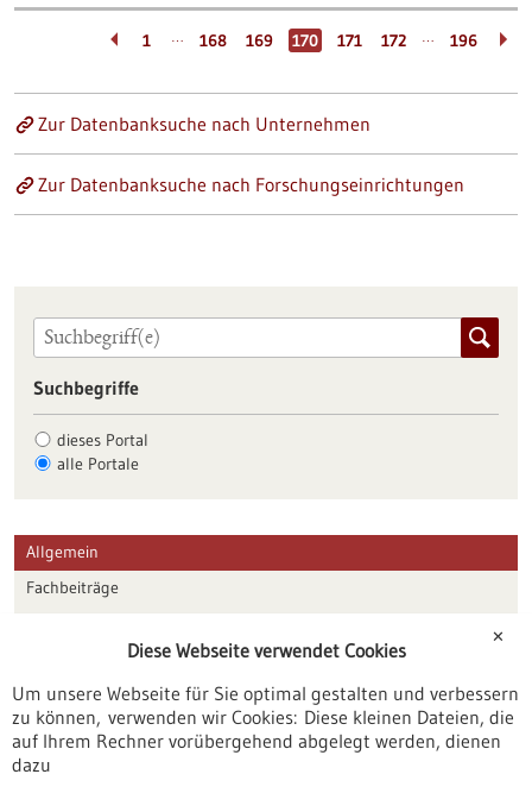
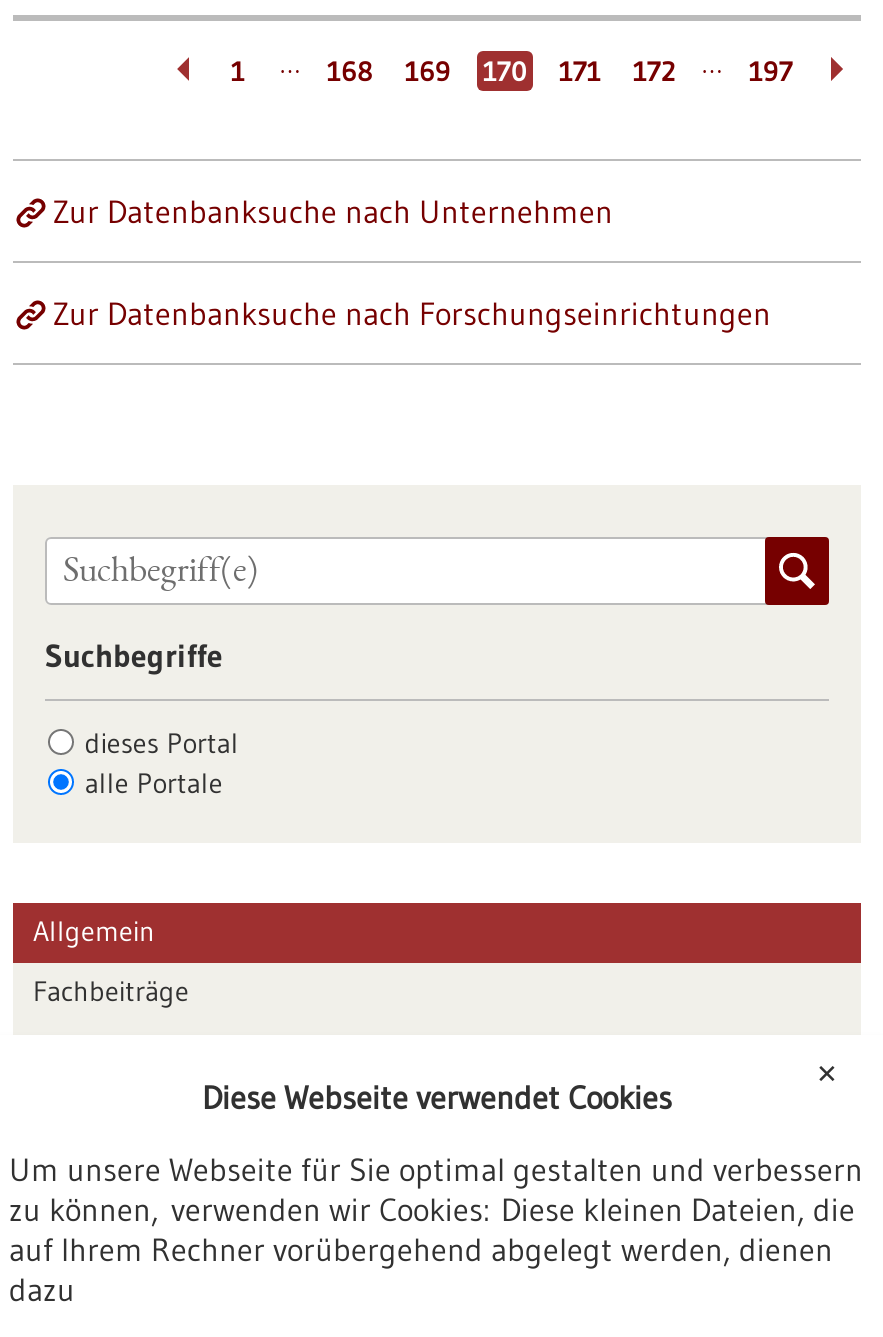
[450,30,477,51] 196 -> [749,53,793,89] 197

